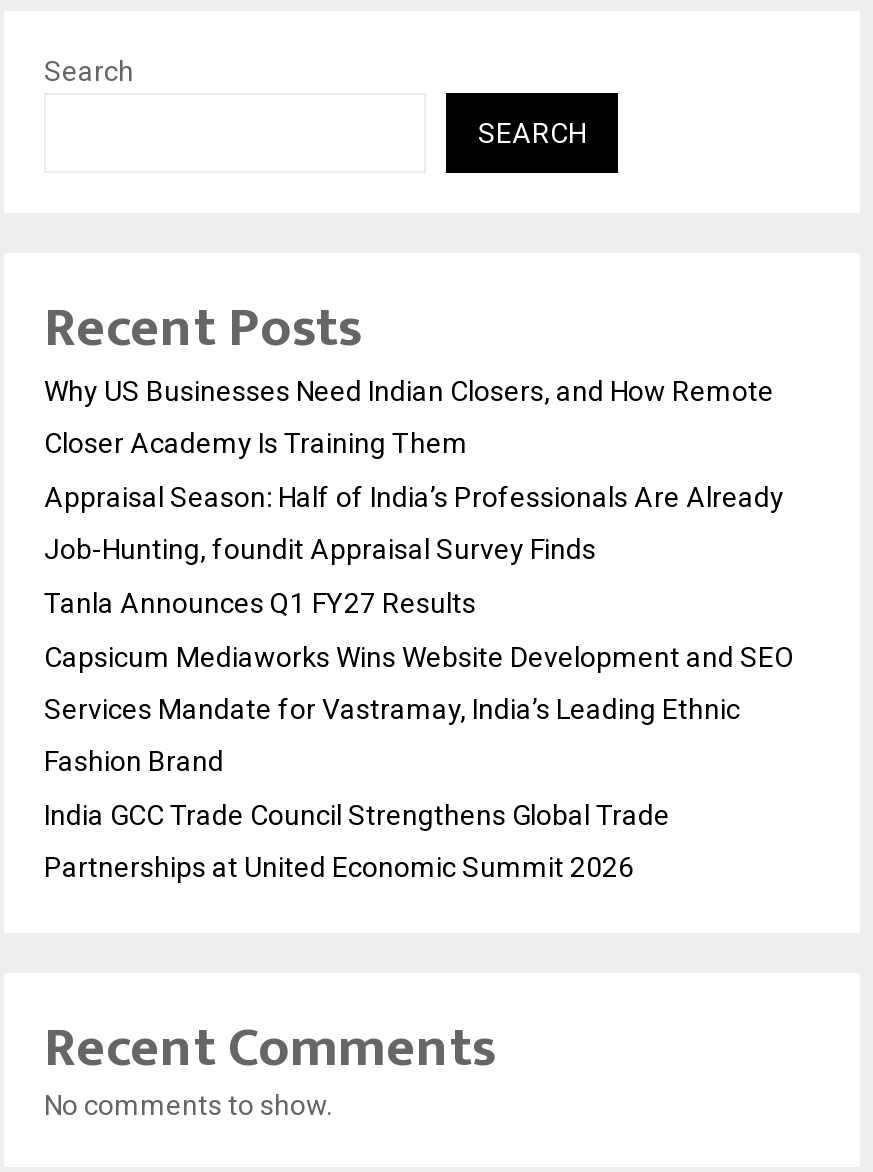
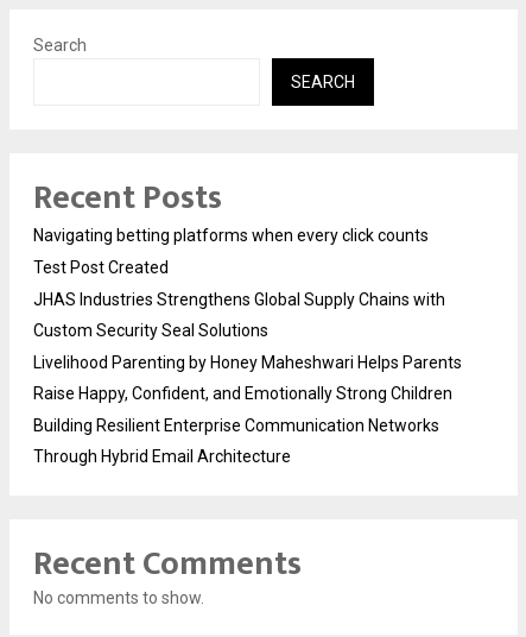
[44,375,794,883] Why US Businesses Need Indian Closers, and How Remote | Closer Academy Is Training Them | Appraisal Season: Half of India’s Professionals Are Already | Job-Hunting, foundit Appraisal Survey Finds | Tanla Announces Q1 FY27 Results | Capsicum Mediaworks Wins Website Development and SEO | Services Mandate for Vastramay, India’s Leading Ethnic | Fashion Brand | India GCC Trade Council Strengthens Global Trade | Partnerships at United Economic Summit 2026 -> [33,226,462,466] Navigating betting platforms when every click counts | Test Post Created | JHAS Industries Strengthens Global Supply Chains with | Custom Security Seal Solutions | Livelihood Parenting by Honey Maheshwari Helps Parents | Raise Happy, Confident, and Emotionally Strong Children | Building Resilient Enterprise Communication Networks | Through Hybrid Email Architecture

